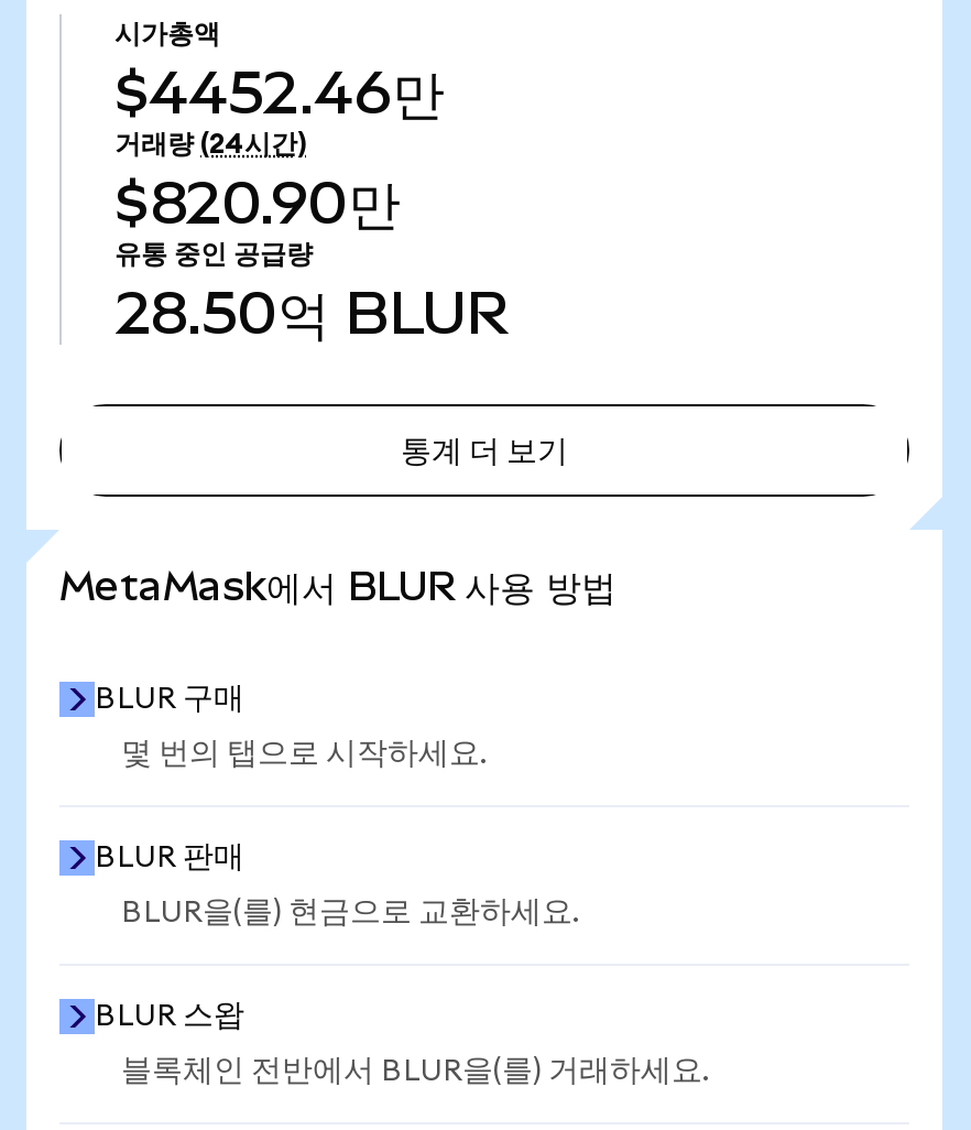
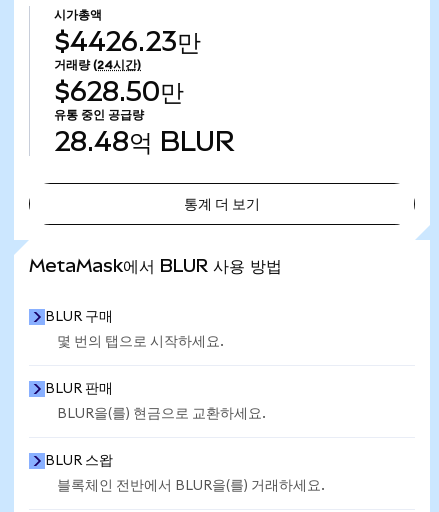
[114,58,445,127] $4452.46만 -> [54,26,201,57] $4426.23만
[114,169,401,237] $820.90만 -> [54,76,184,107] $628.50만
[114,279,511,347] 28.50억 BLUR -> [54,126,235,157] 28.48억 BLUR

